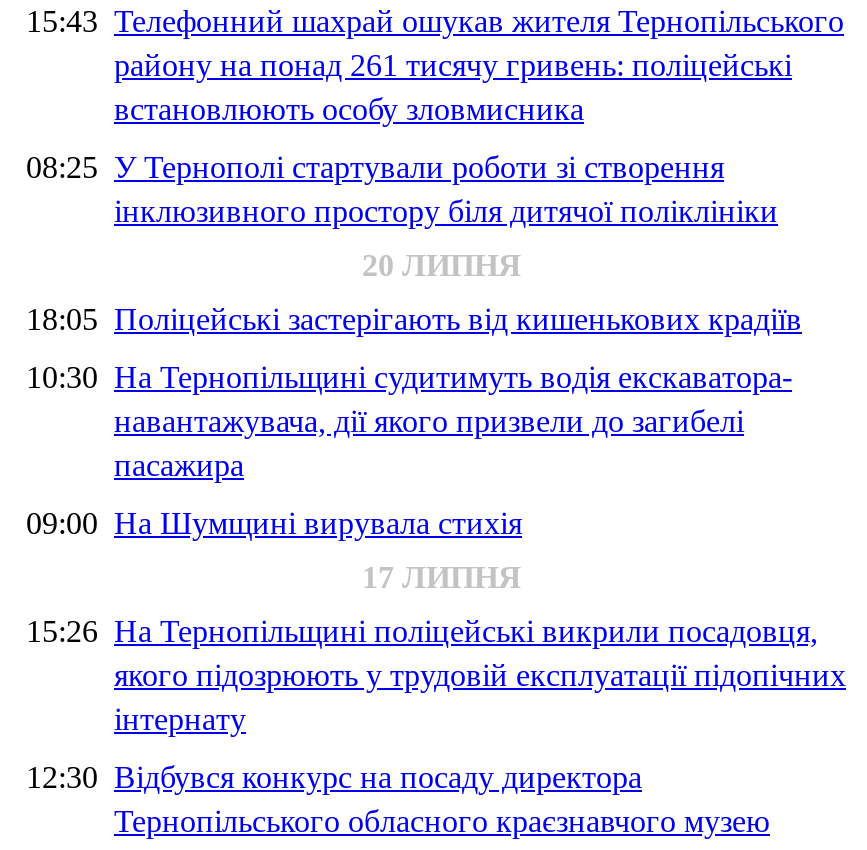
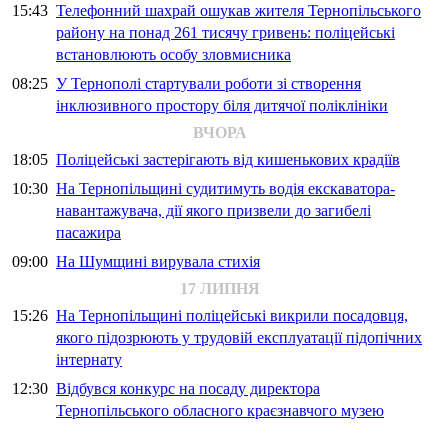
[362,249,522,283] 20 ЛИПНЯ -> [193,124,247,141] ВЧОРА

